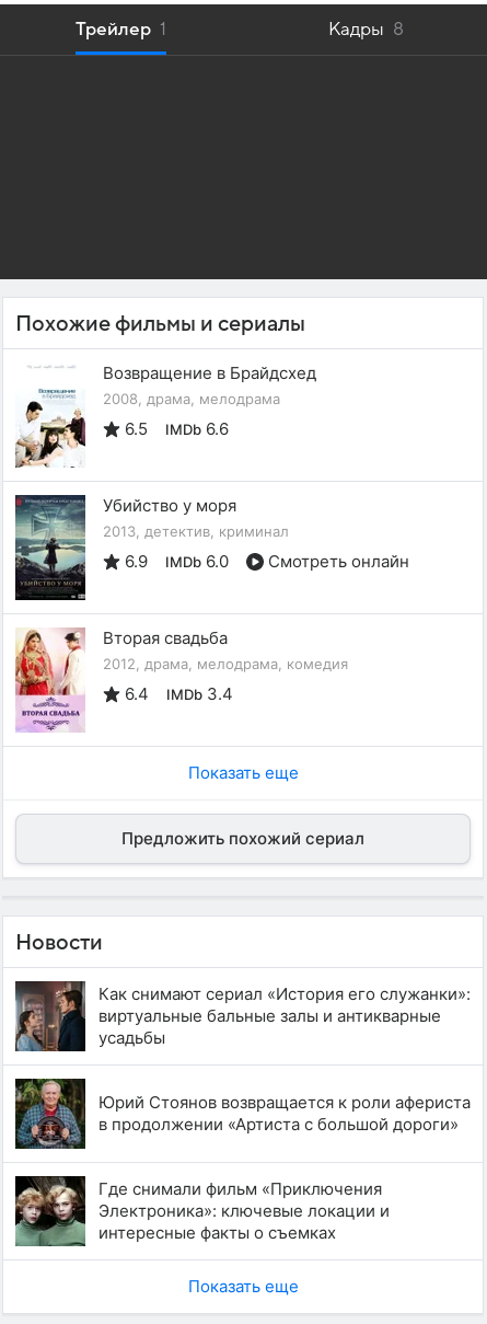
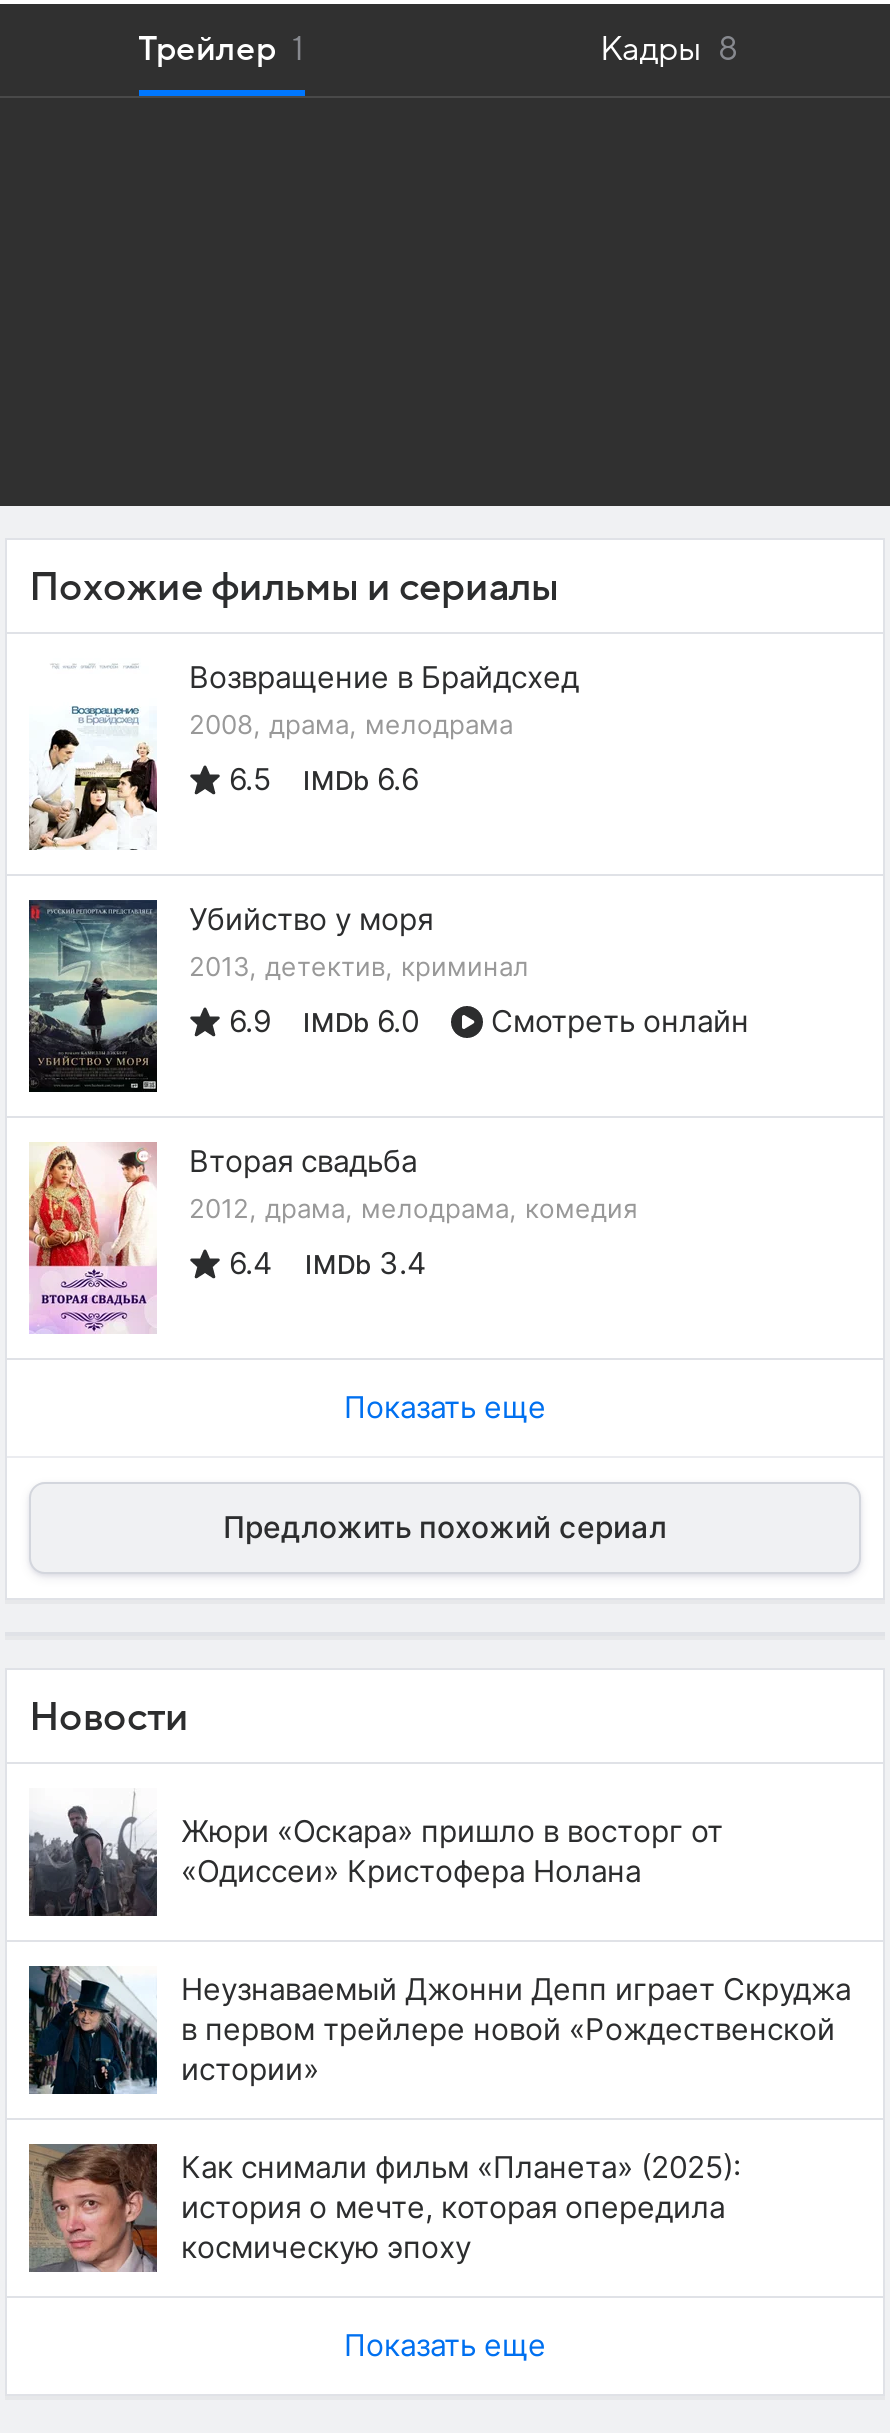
[14,980,471,1052] [image] | Как снимают сериал «История его служанки»: | виртуальные бальные залы и антикварные | усадьбы -> [29,1788,723,1918] [image] | Жюри «Оскара» пришло в восторг от | «Одиссеи» Кристофера Нолана
[14,1078,471,1150] [image] | Юрий Стоянов возвращается к роли афериста | в продолжении «Артиста с большой дороги» -> [27,1964,851,2096] [image] | Неузнаваемый Джонни Депп играет Скруджа | в первом трейлере новой «Рождественской | истории»
[14,1175,390,1247] [image] | Где снимали фильм «Приключения | Электроника»: ключевые локации и | интересные факты о съемках -> [27,2142,741,2272] [image] | Как снимали фильм «Планета» (2025): | история о мечте, которая опередила | космическую эпоху

